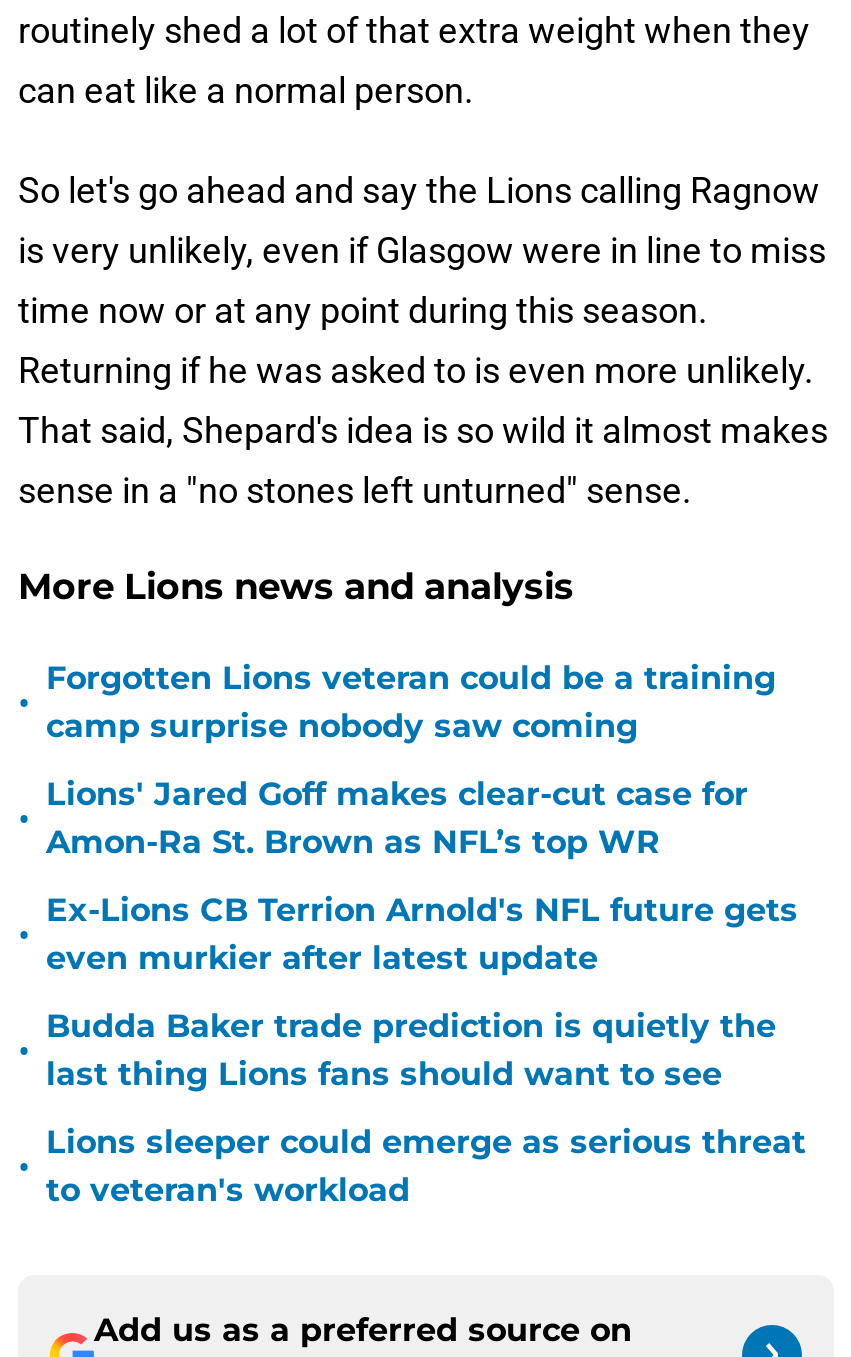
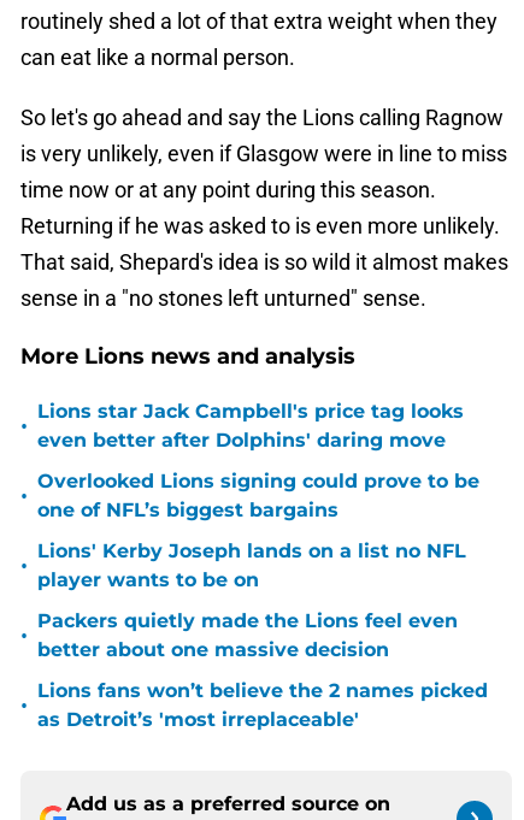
[46,659,776,745] Forgotten Lions veteran could be a training | camp surprise nobody saw coming -> [37,400,464,452] Lions star Jack Campbell's price tag looks | even better after Dolphins' daring move
[46,775,748,861] Lions' Jared Goff makes clear-cut case for | Amon-Ra St. Brown as NFL’s top WR -> [37,470,479,521] Overlooked Lions signing could prove to be | one of NFL’s biggest bargains
[46,891,798,977] Ex-Lions CB Terrion Arnold's NFL future gets | even murkier after latest update -> [37,539,466,591] Lions' Kerby Joseph lands on a list no NFL | player wants to be on
[46,1007,776,1093] Budda Baker trade prediction is quietly the | last thing Lions fans should want to see -> [37,609,458,661] Packers quietly made the Lions feel even | better about one massive decision
[46,1123,806,1209] Lions sleeper could emerge as serious threat | to veteran's workload -> [37,679,488,731] Lions fans won’t believe the 2 names picked | as Detroit’s 'most irreplaceable'

